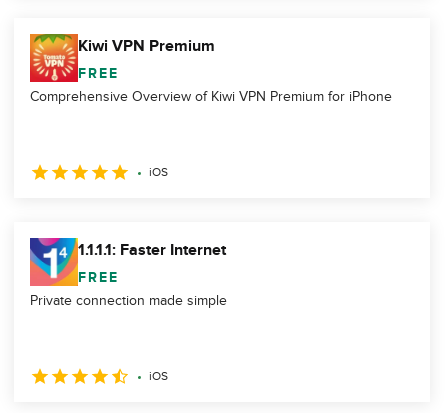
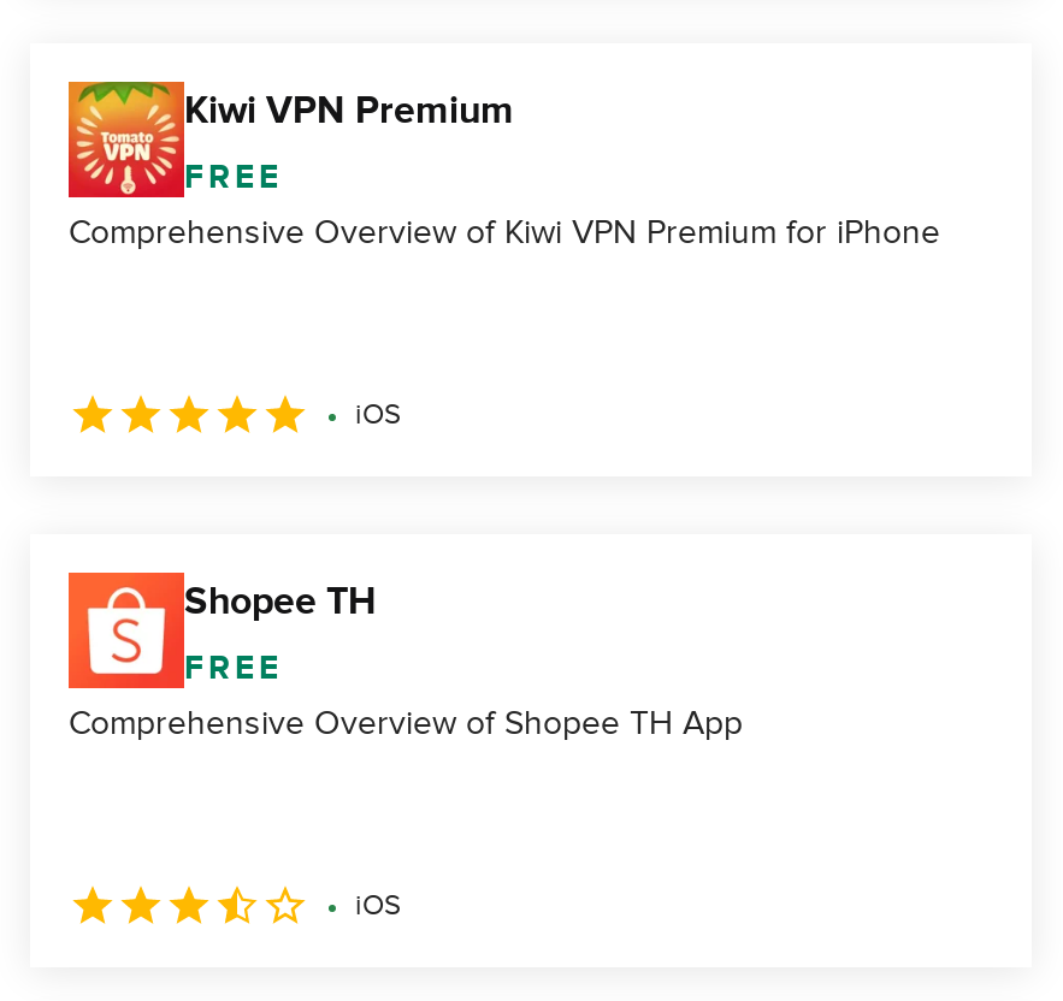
[29,237,226,285] [image] | 1.1.1.1: Faster Internet -> [66,570,377,686] [image] | Shopee TH
[30,292,227,309] Private connection made simple -> [69,703,743,744] Comprehensive Overview of Shopee TH App

